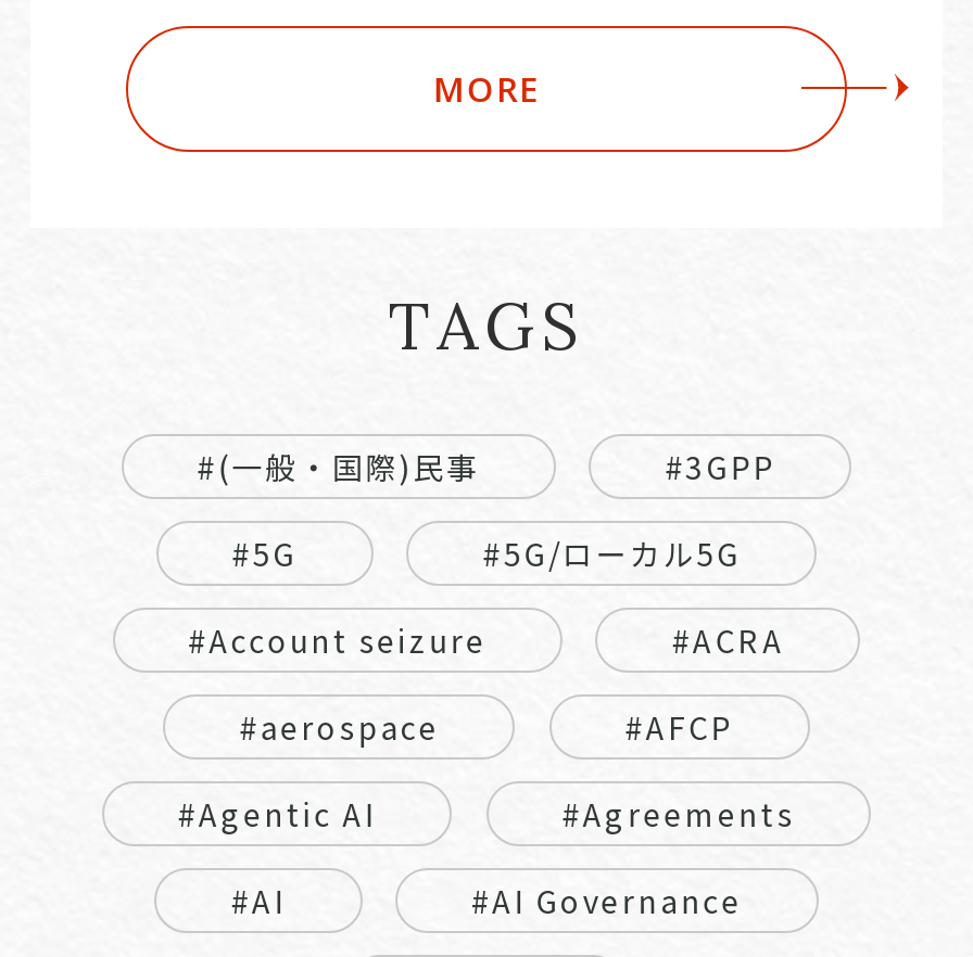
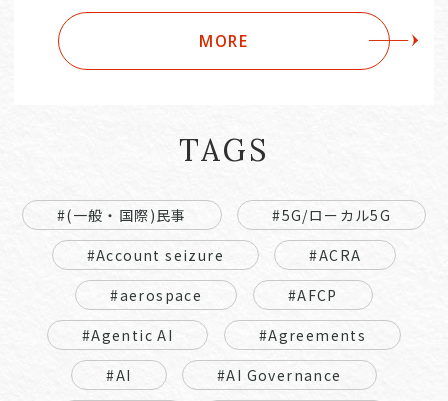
[232,445,776,576] #3GPP | #5G -> none

